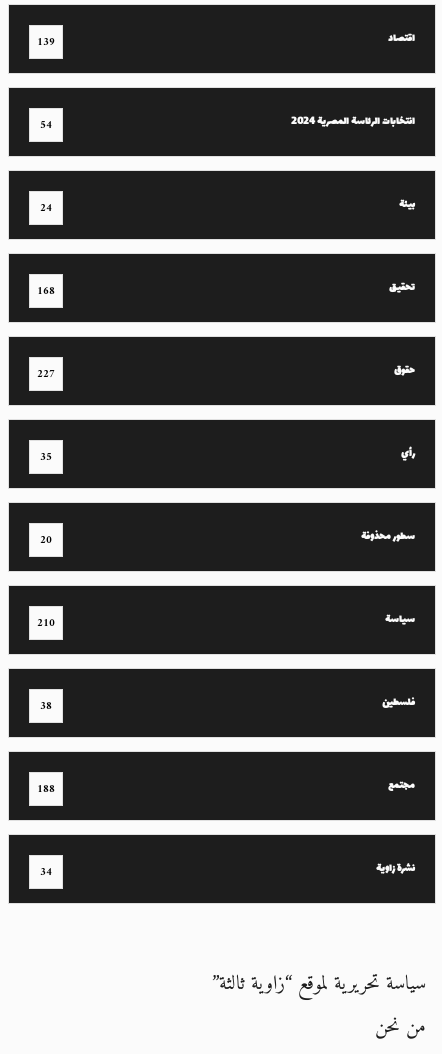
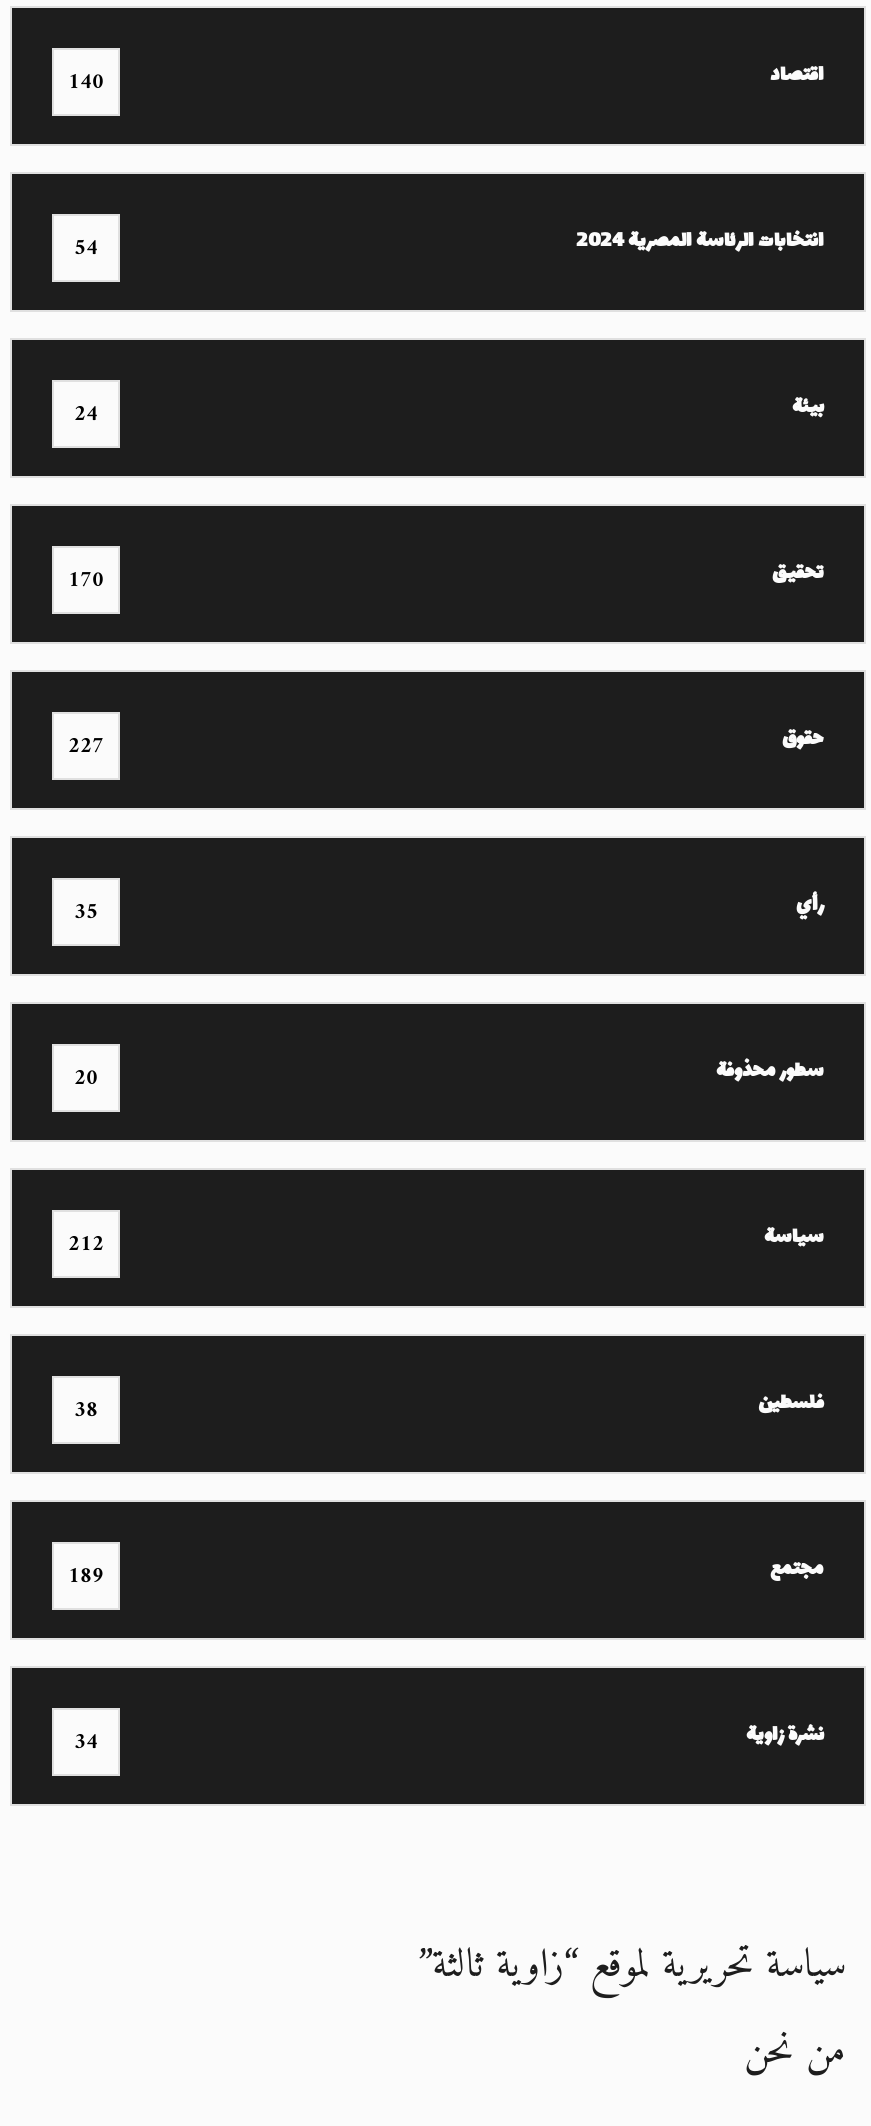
[37,32,55,52] 139 -> [68,62,104,102] 140
[37,281,55,301] 168 -> [68,560,104,600] 170
[37,613,55,633] 210 -> [68,1224,104,1264] 212
[37,779,55,799] 188 -> [68,1556,104,1596] 189

